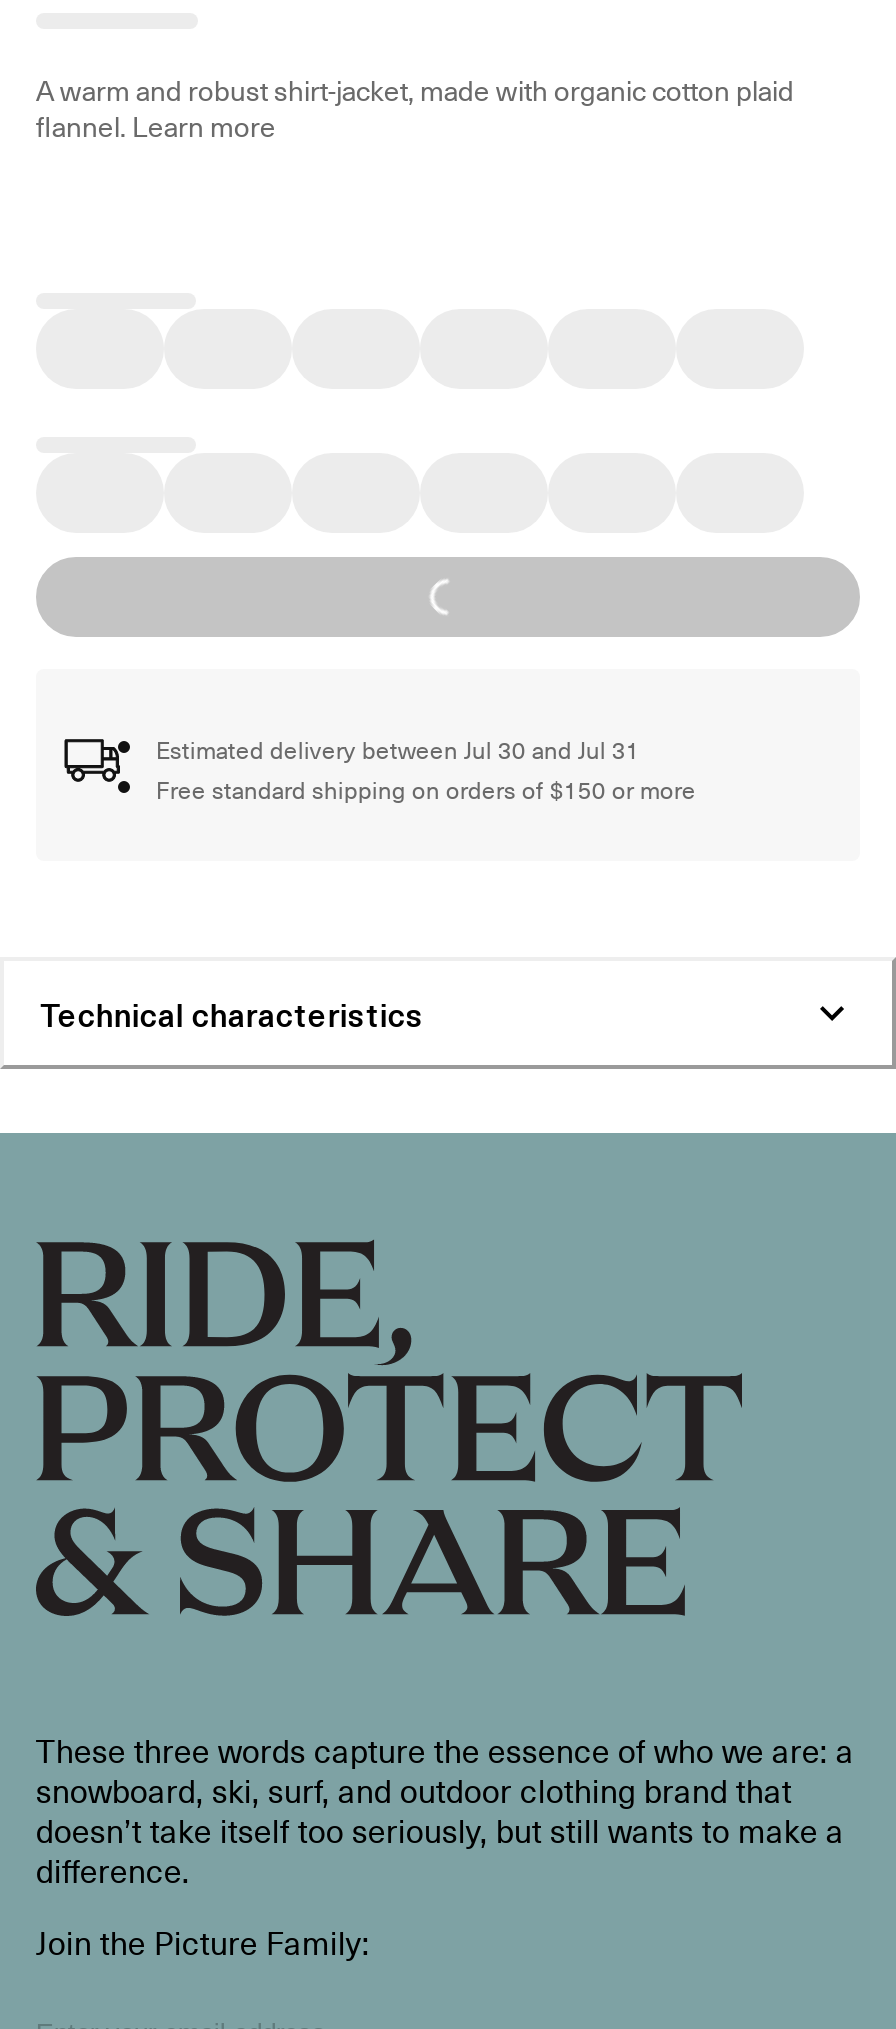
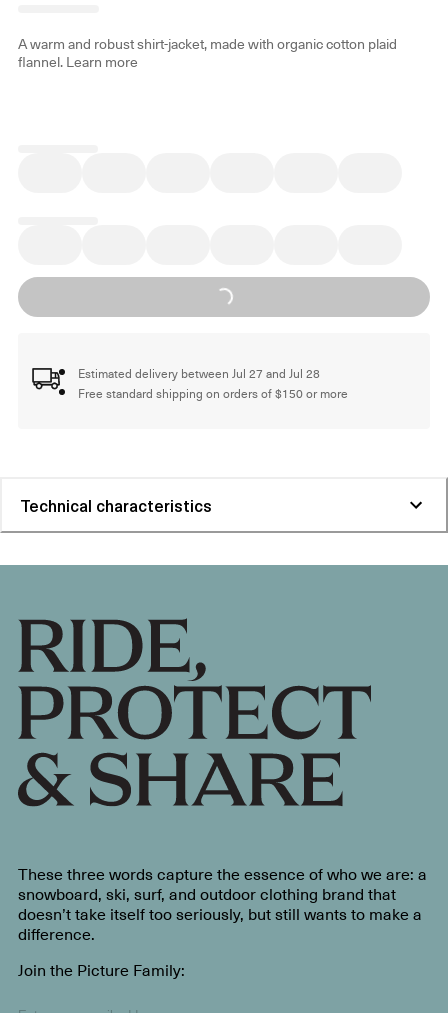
[156,731,640,767] Estimated delivery between Jul 30 and Jul 31 -> [78,364,320,382] Estimated delivery between Jul 27 and Jul 28

